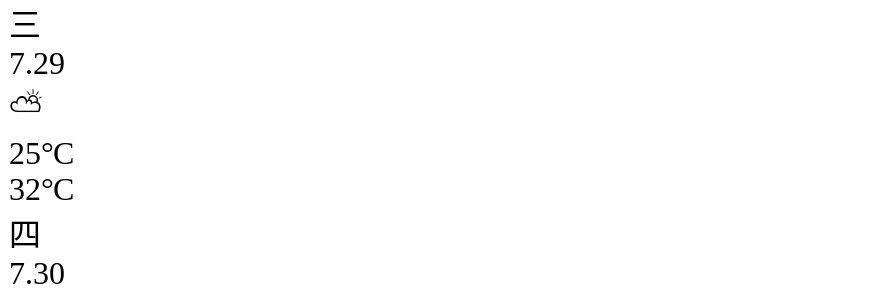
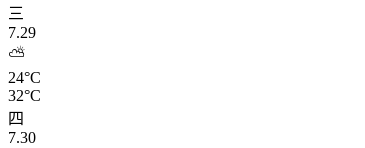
[9,137,75,171] 25°C -> [8,69,41,86] 24°C

